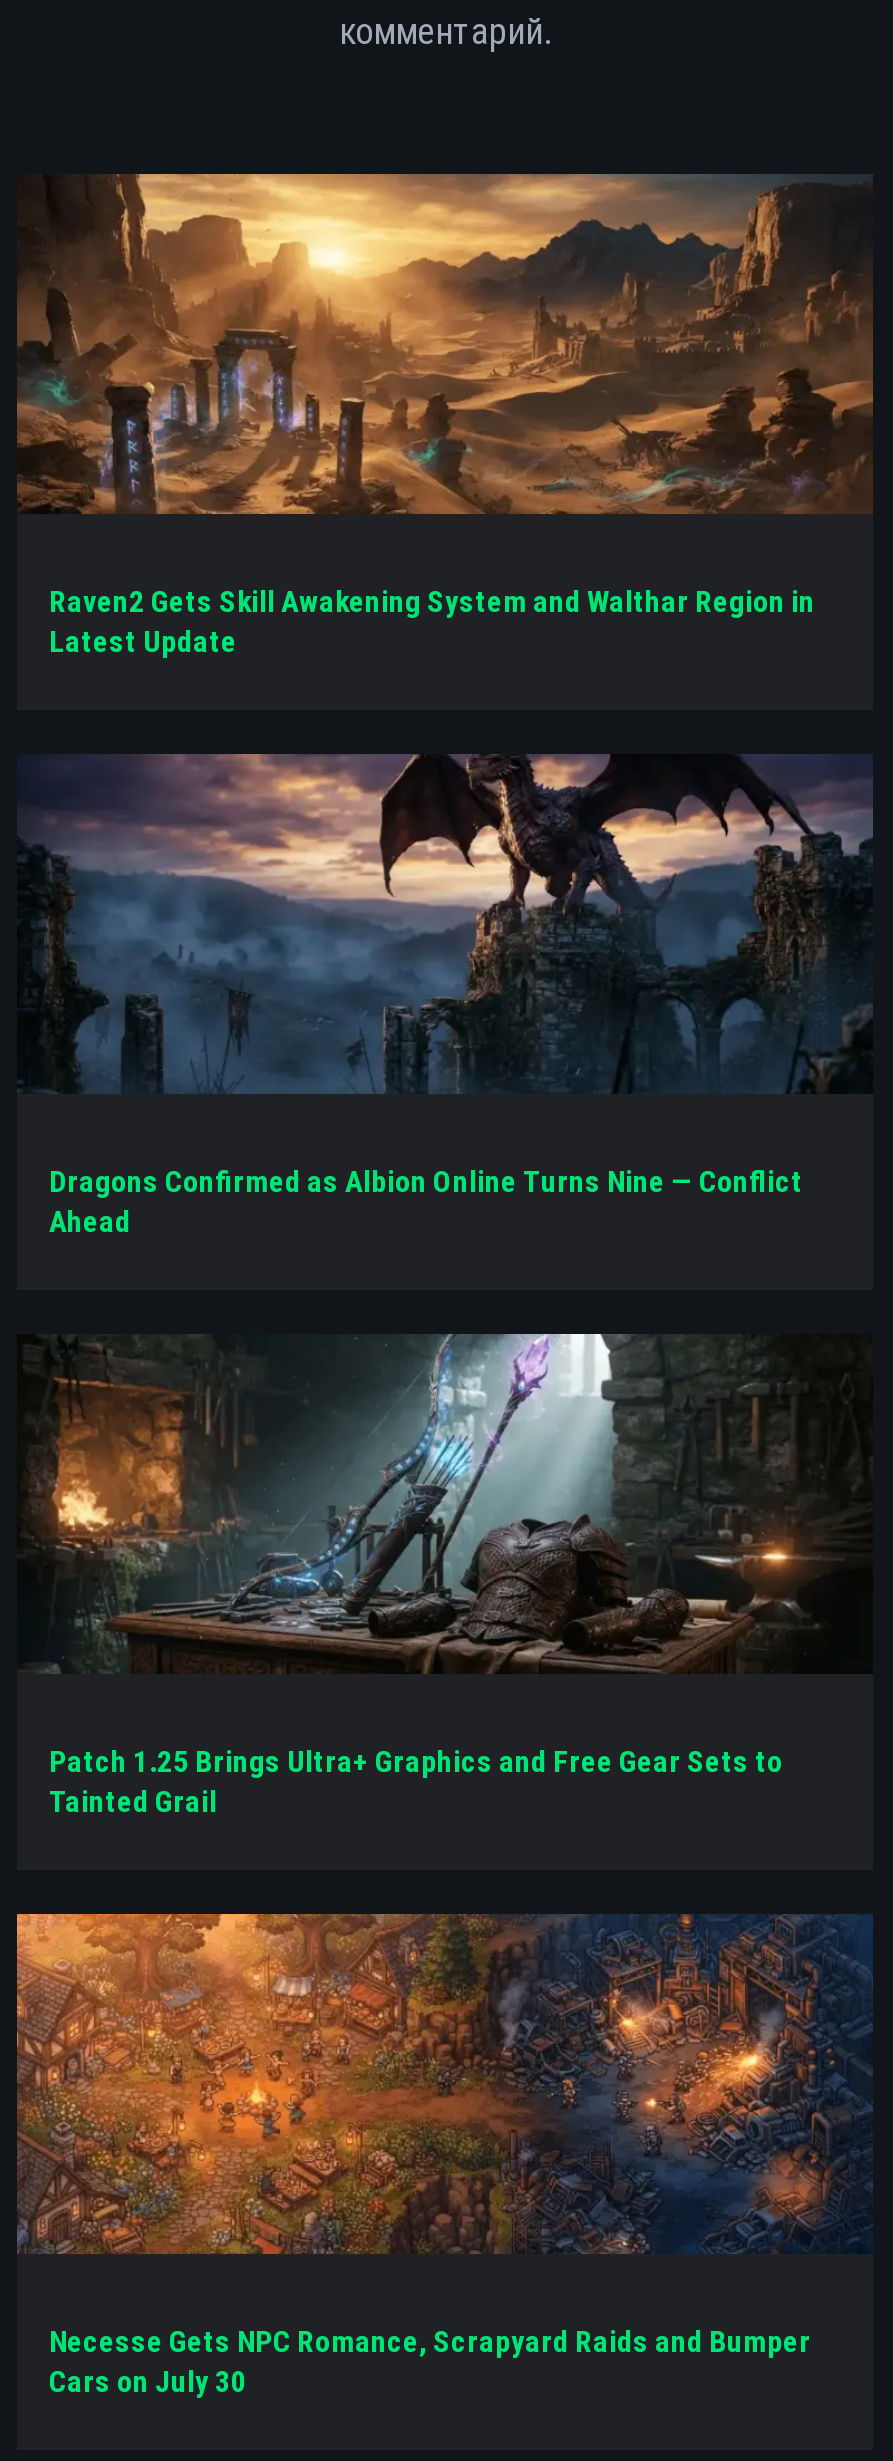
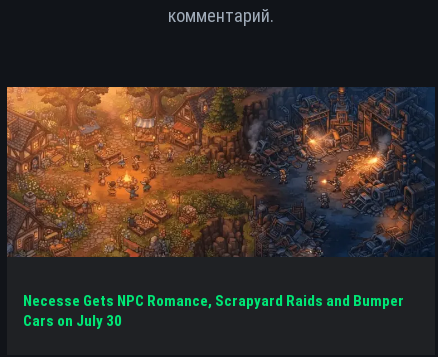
[17,174,875,660] [image] | Raven2 Gets Skill Awakening System and Walthar Region in | Latest Update -> none
[19,752,873,1240] [image] | Dragons Confirmed as Albion Online Turns Nine — Conflict | Ahead -> none
[31,1332,825,1820] [image] | Patch 1.25 Brings Ultra+ Graphics and Free Gear Sets to | Tainted Grail -> none

